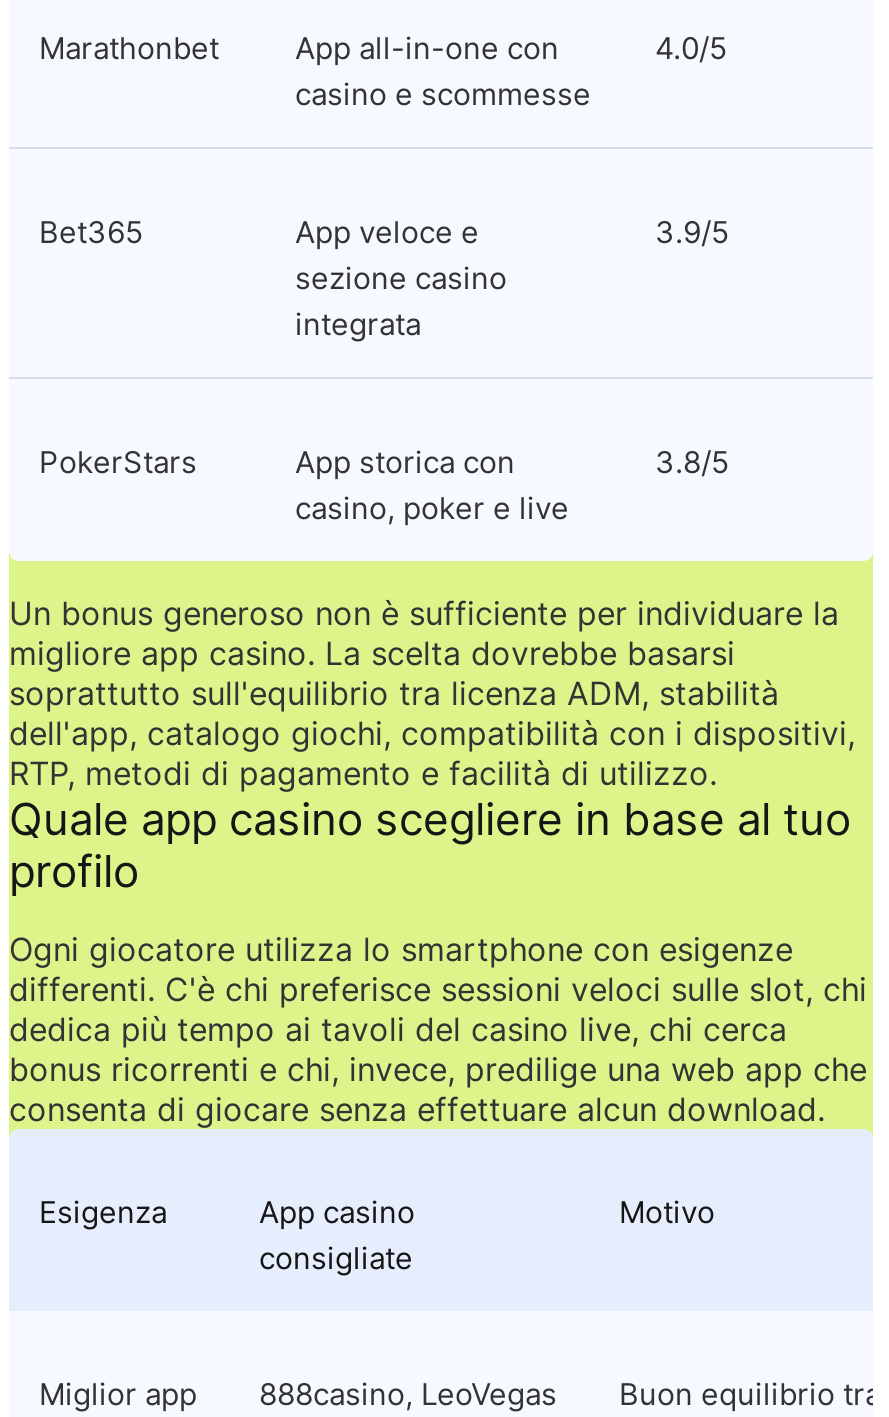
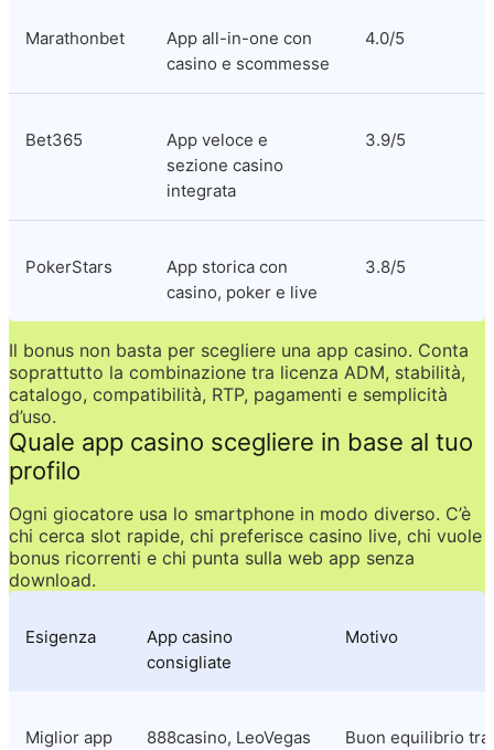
[9,593,855,793] Un bonus generoso non è sufficiente per individuare la | migliore app casino. La scelta dovrebbe basarsi | soprattutto sull'equilibrio tra licenza ADM, stabilità | dell'app, catalogo giochi, compatibilità con i dispositivi, | RTP, metodi di pagamento e facilità di utilizzo. -> [9,339,469,427] Il bonus non basta per scegliere una app casino. Conta | soprattutto la combinazione tra licenza ADM, stabilità, | catalogo, compatibilità, RTP, pagamenti e semplicità | d’uso.
[9,929,867,1129] Ogni giocatore utilizza lo smartphone con esigenze | differenti. C'è chi preferisce sessioni veloci sulle slot, chi | dedica più tempo ai tavoli del casino live, chi cerca | bonus ricorrenti e chi, invece, predilige una web app che | consenta di giocare senza effettuare alcun download. -> [9,503,482,591] Ogni giocatore usa lo smartphone in modo diverso. C’è | chi cerca slot rapide, chi preferisce casino live, chi vuole | bonus ricorrenti e chi punta sulla web app senza | download.

